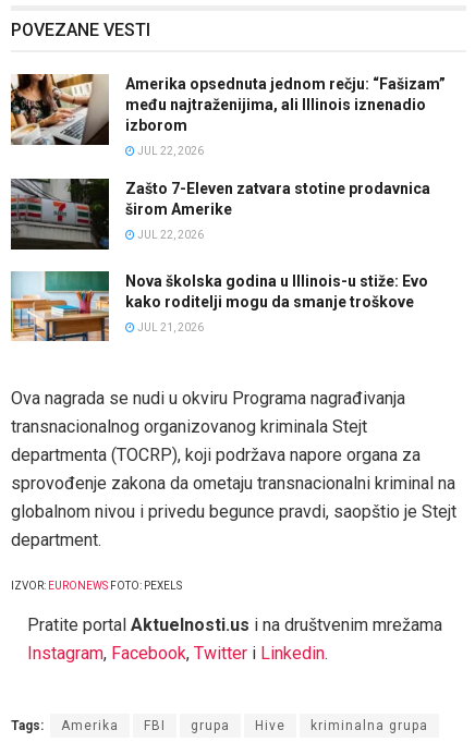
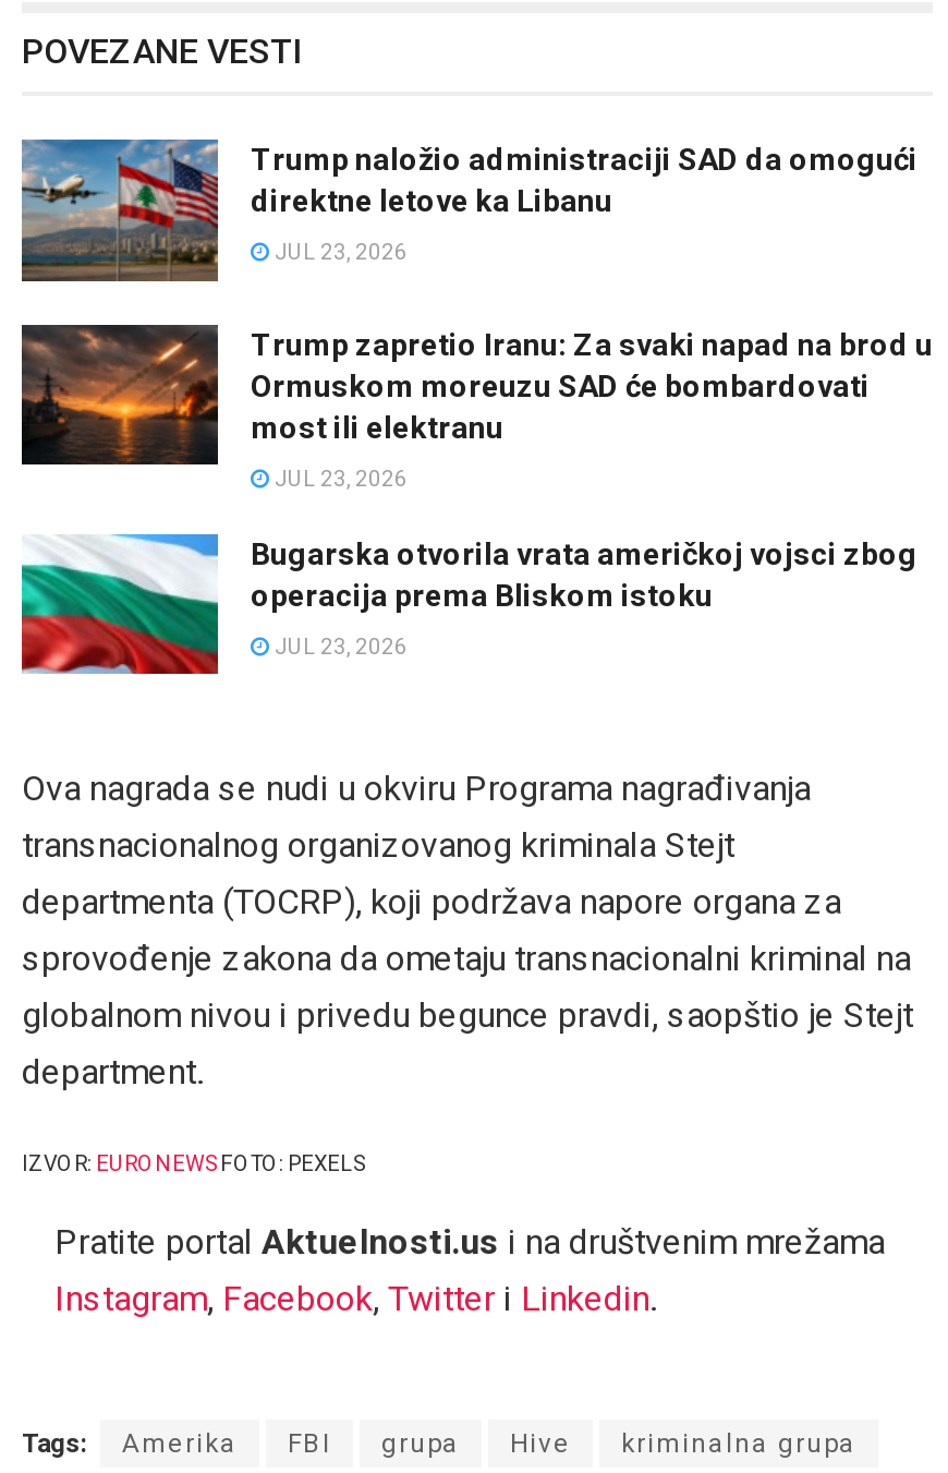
[10,73,446,146] [image] | Amerika opsednuta jednom rečju: “Fašizam” | među najtraženijima, ali Illinois iznenadio | izborom -> [20,137,917,283] [image] | Trump naložio administraciji SAD da omogući | direktne letove ka Libanu
[135,145,204,157] JUL 22, 2026 -> [270,241,408,265] JUL 23, 2026
[10,167,430,251] [image] | Zašto 7-Eleven zatvara stotine prodavnica | širom Amerike -> [20,323,933,491] [image] | Trump zapretio Iranu: Za svaki napad na brod u | Ormuskom moreuzu SAD će bombardovati | most ili elektranu
[135,229,204,241] JUL 22, 2026 -> [270,466,408,490] JUL 23, 2026
[10,270,428,342] [image] | Nova školska godina u Illinois-u stiže: Evo | kako roditelji mogu da smanje troškove -> [20,532,917,676] [image] | Bugarska otvorila vrata američkoj vojsci zbog | operacija prema Bliskom istoku
[135,321,204,333] JUL 21, 2026 -> [270,634,408,658] JUL 23, 2026

